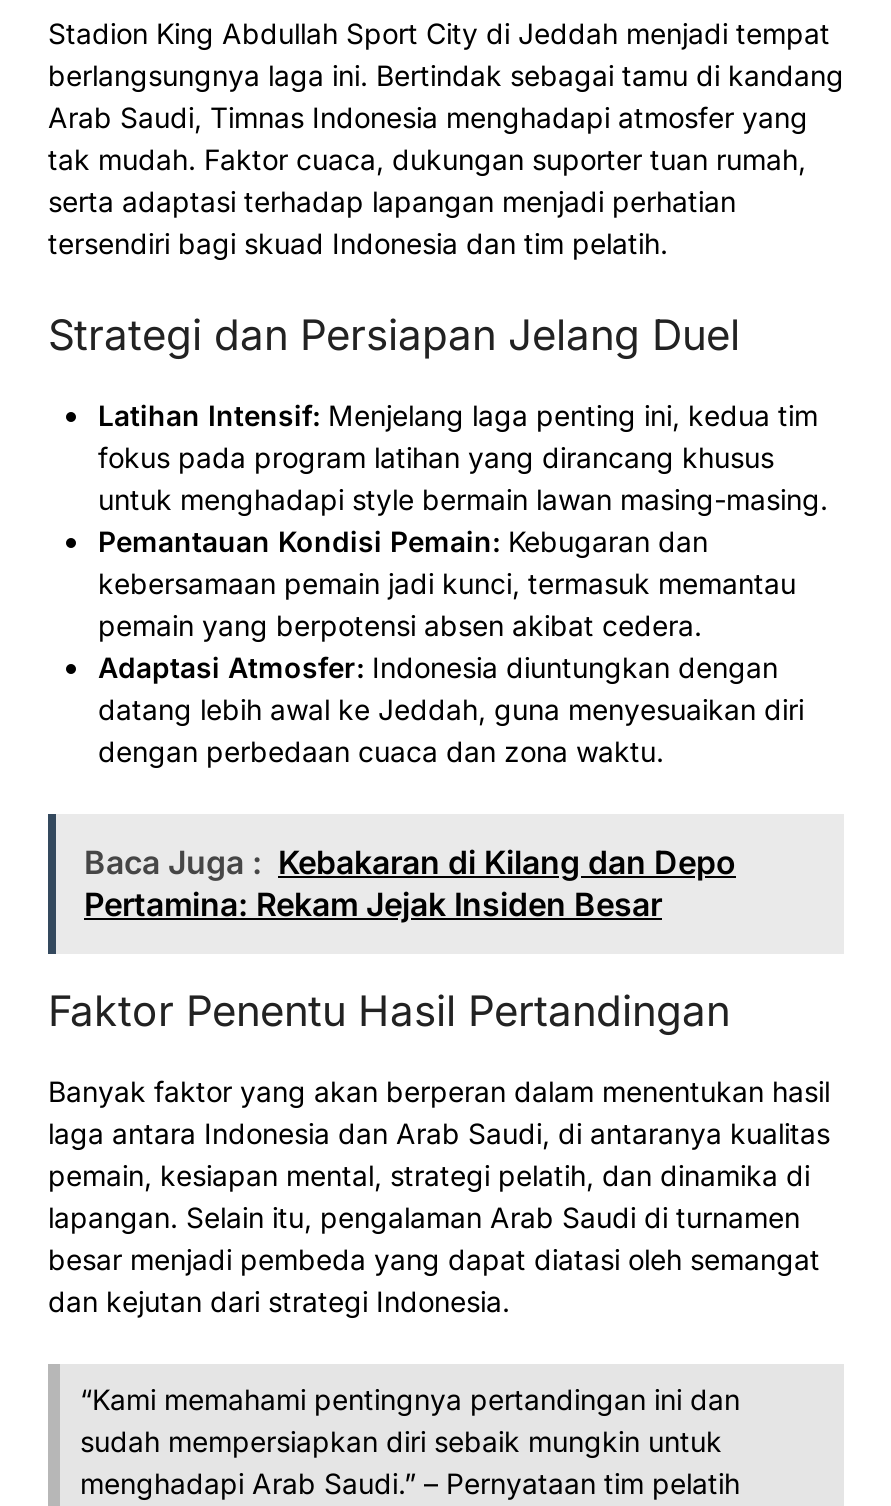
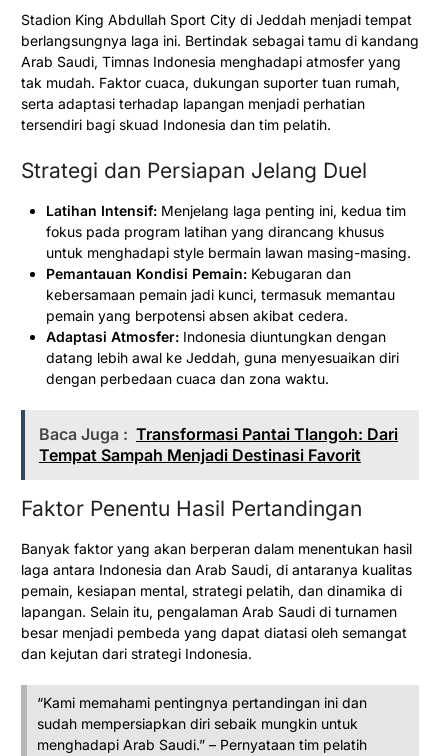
[84,842,736,924] Baca Juga : Kebakaran di Kilang dan Depo | Pertamina: Rekam Jejak Insiden Besar -> [39,424,398,465] Baca Juga : Transformasi Pantai Tlangoh: Dari | Tempat Sampah Menjadi Destinasi Favorit

